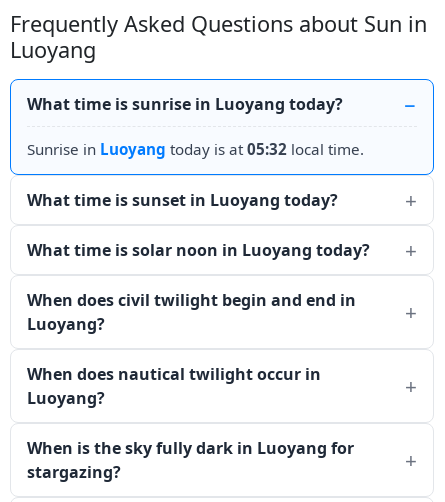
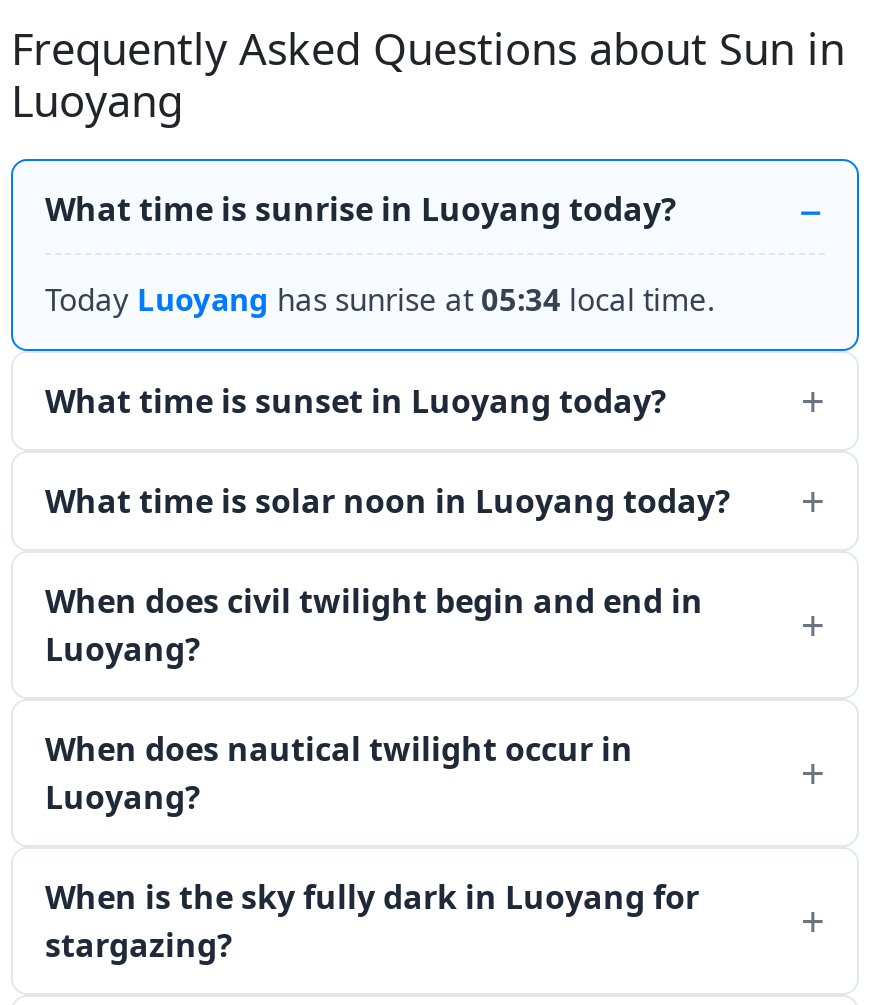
[27,139,364,159] Sunrise in Luoyang today is at 05:32 local time. -> [45,279,715,319] Today Luoyang has sunrise at 05:34 local time.

